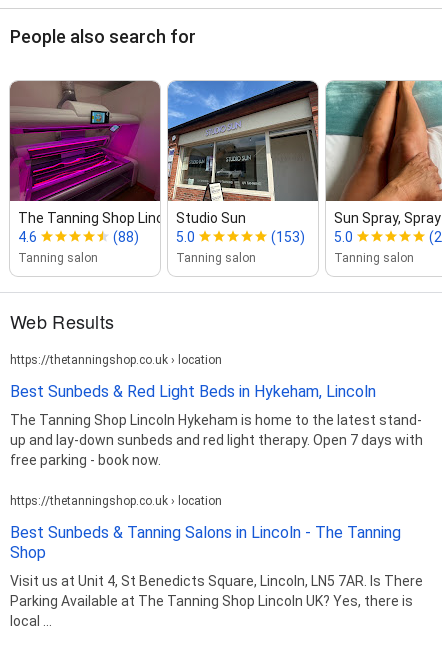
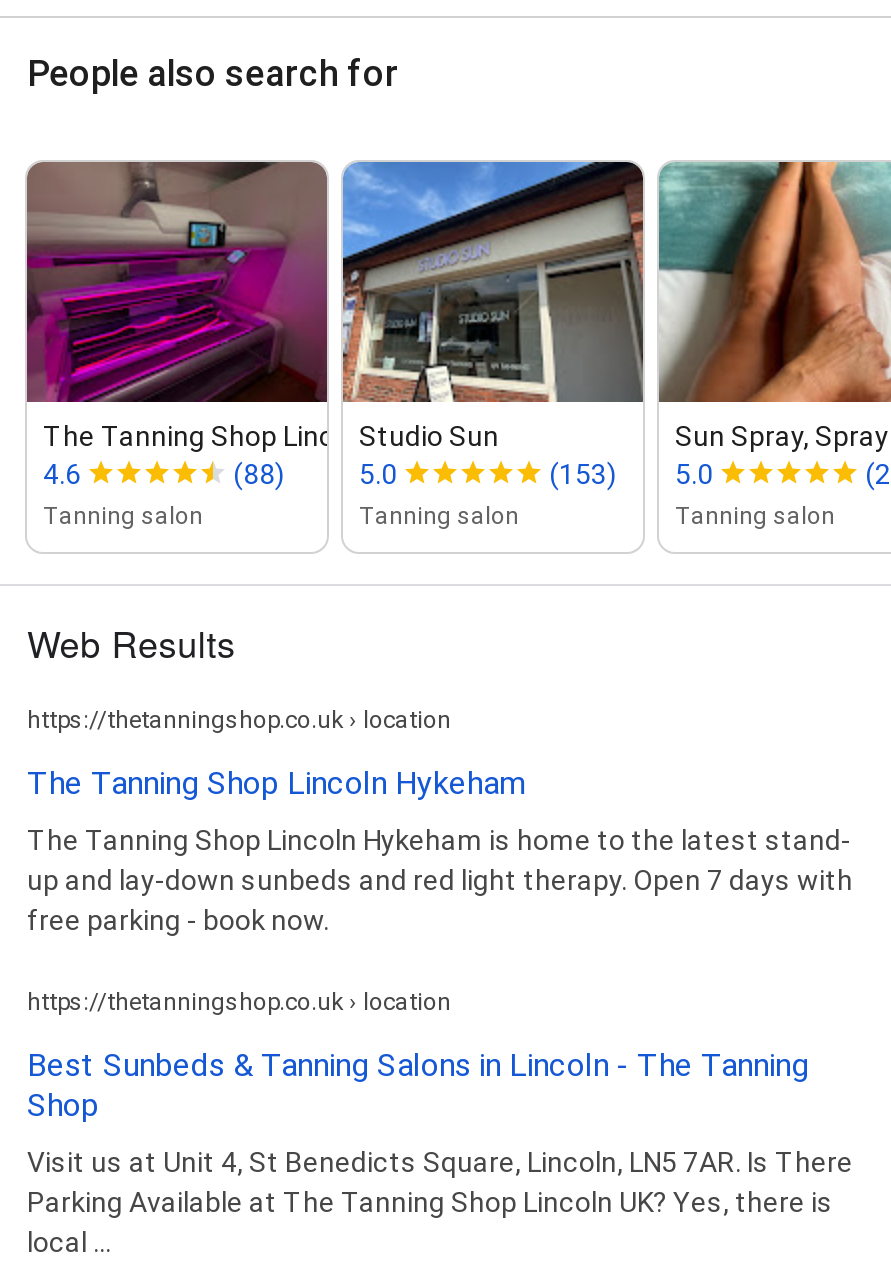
[10,382,376,401] Best Sunbeds & Red Light Beds in Hykeham, Lincoln -> [27,763,525,801] The Tanning Shop Lincoln Hykeham

